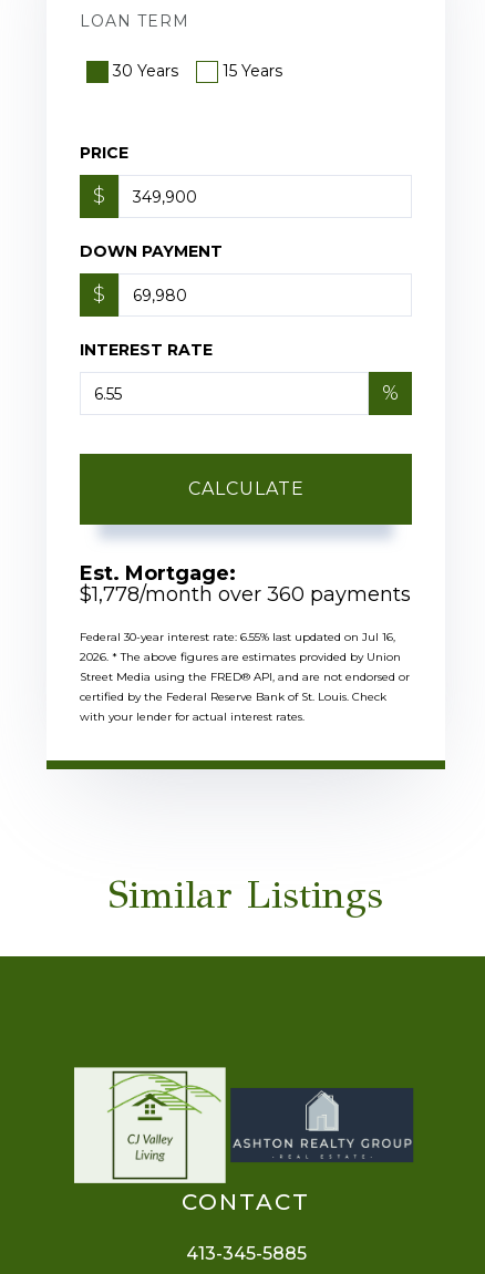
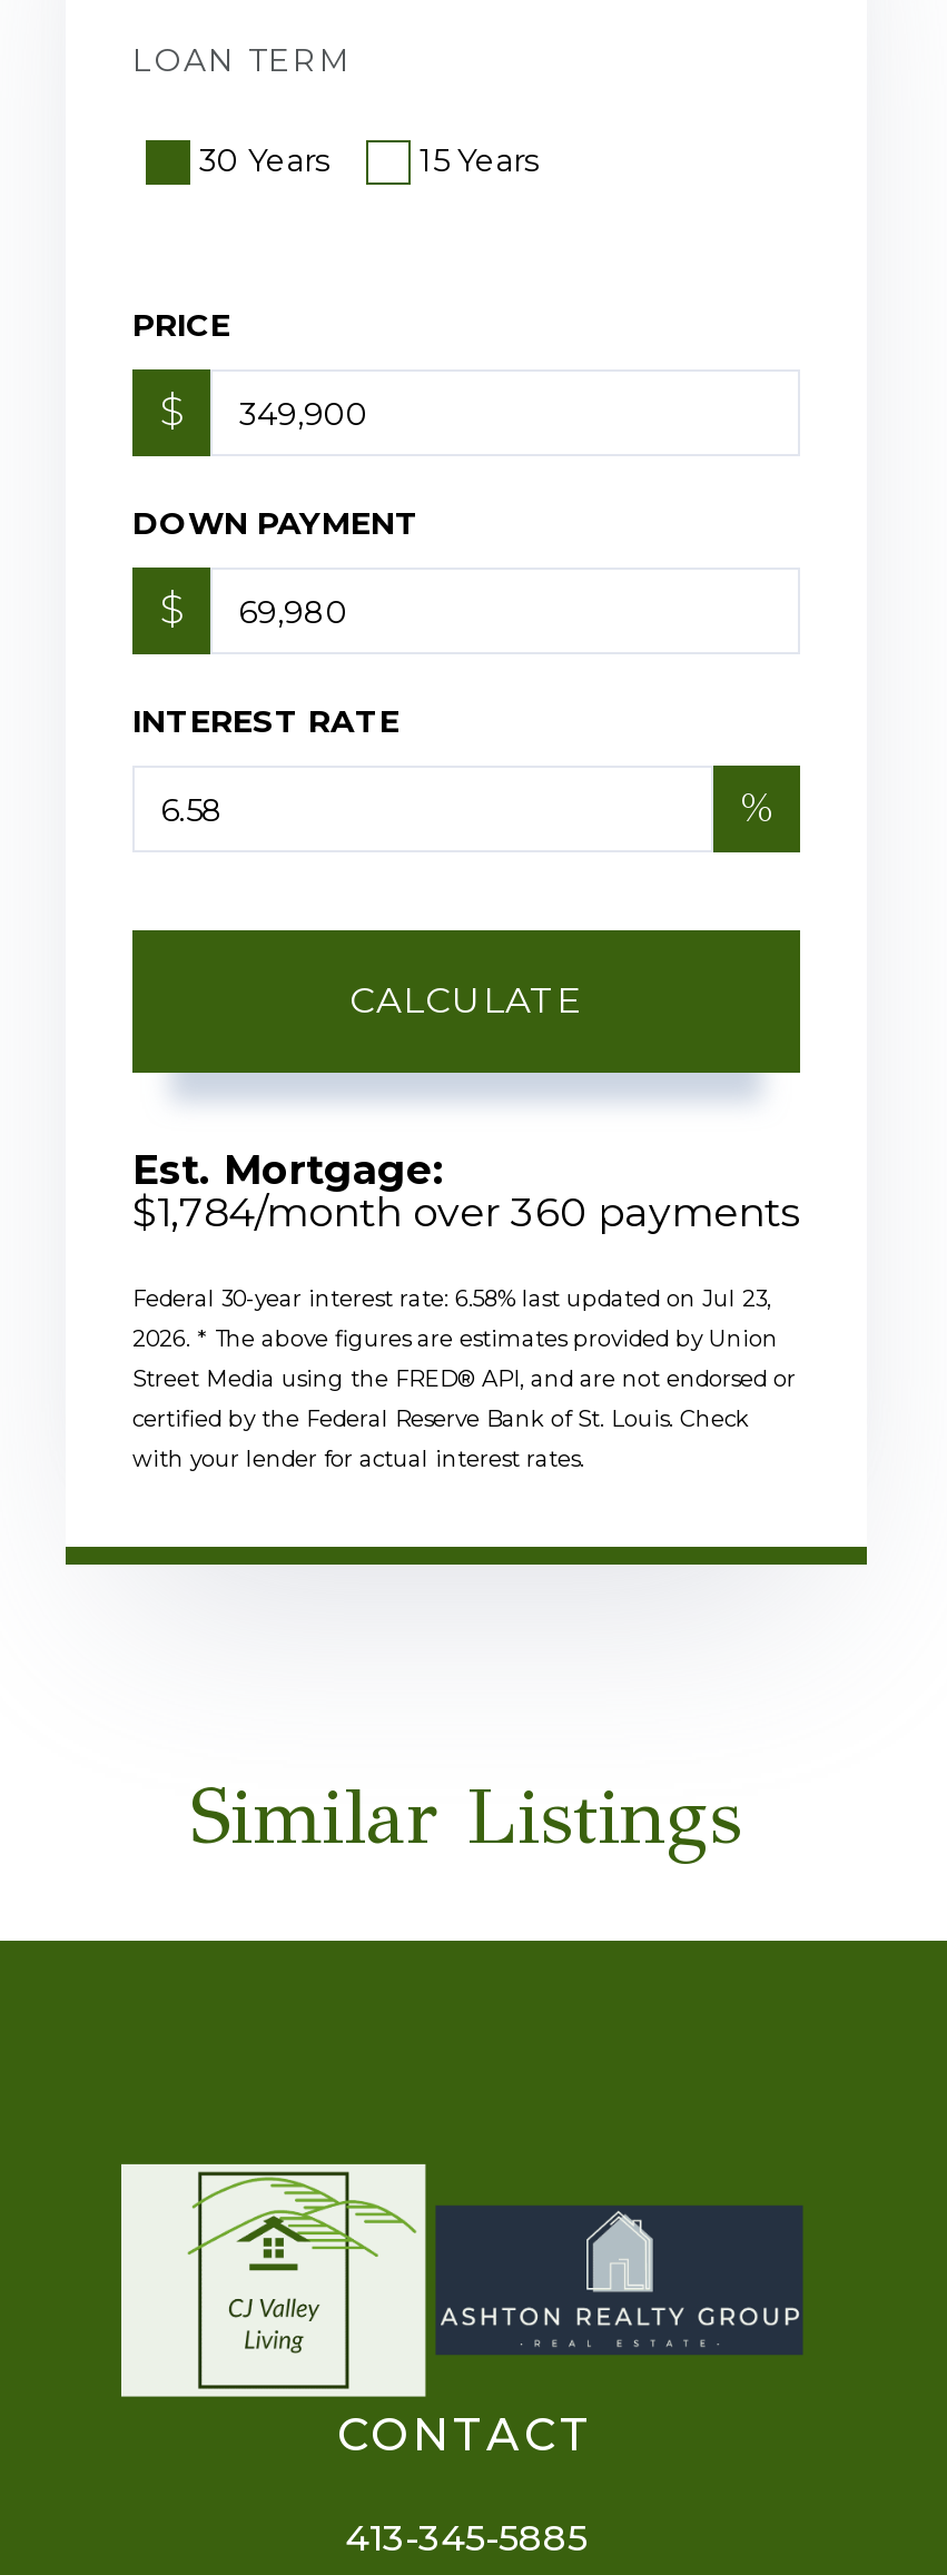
[80,583,411,607] $1,778/month over 360 payments -> [132,1189,800,1238] $1,784/month over 360 payments
[80,630,395,645] Federal 30-year interest rate: 6.55% last updated on Jul 16, -> [132,1285,771,1314] Federal 30-year interest rate: 6.58% last updated on Jul 23,

